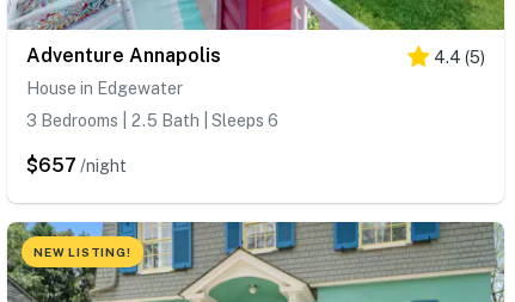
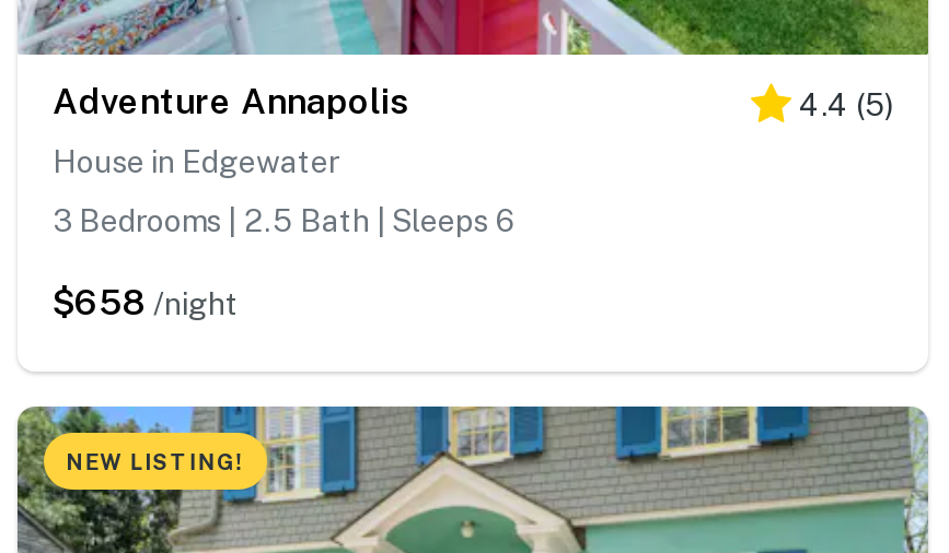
[26,154,127,177] $657 /night -> [53,282,239,323] $658 /night

